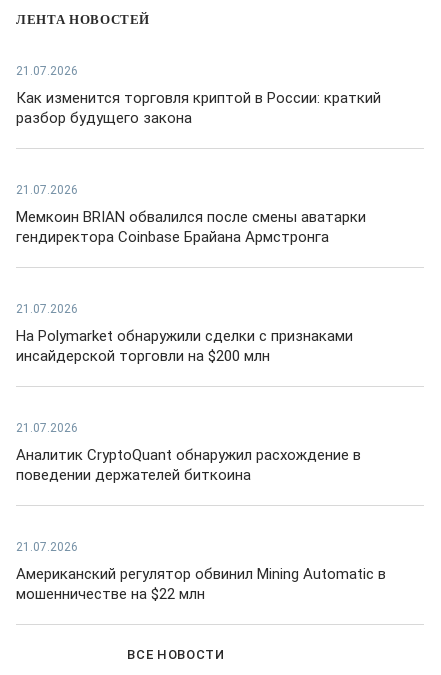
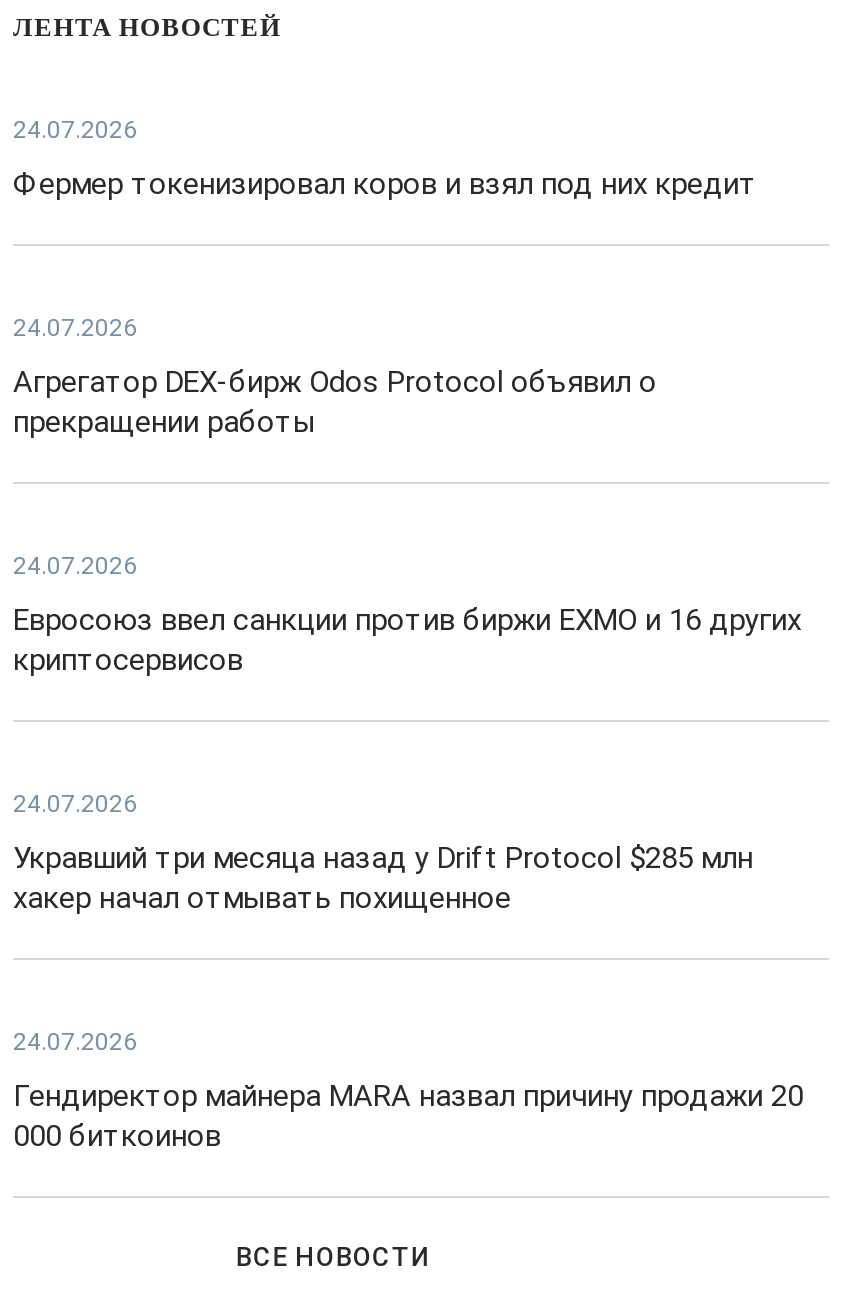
[16,64,78,78] 21.07.2026 -> [13,116,137,144] 24.07.2026
[16,89,381,127] Как изменится торговля криптой в России: краткий | разбор будущего закона -> [13,166,757,202] Фермер токенизировал коров и взял под них кредит
[16,183,78,197] 21.07.2026 -> [13,314,137,342] 24.07.2026
[16,208,366,246] Мемкоин BRIAN обвалился после смены аватарки | гендиректора Coinbase Брайана Армстронга -> [13,364,657,440] Агрегатор DEX‑бирж Odos Protocol объявил о | прекращении работы
[16,302,78,316] 21.07.2026 -> [13,552,137,580] 24.07.2026
[16,327,353,365] На Polymarket обнаружили сделки с признаками | инсайдерской торговли на $200 млн -> [13,602,801,678] Евросоюз ввел санкции против биржи EXMO и 16 других | криптосервисов
[16,421,78,435] 21.07.2026 -> [13,790,137,818] 24.07.2026
[16,446,361,484] Аналитик CryptoQuant обнаружил расхождение в | поведении держателей биткоина -> [13,840,753,916] Укравший три месяца назад у Drift Protocol $285 млн | хакер начал отмывать похищенное
[16,540,78,554] 21.07.2026 -> [13,1028,137,1056] 24.07.2026
[16,565,386,603] Американский регулятор обвинил Mining Automatic в | мошенничестве на $22 млн -> [13,1078,803,1154] Гендиректор майнера MARA назвал причину продажи 20 | 000 биткоинов

